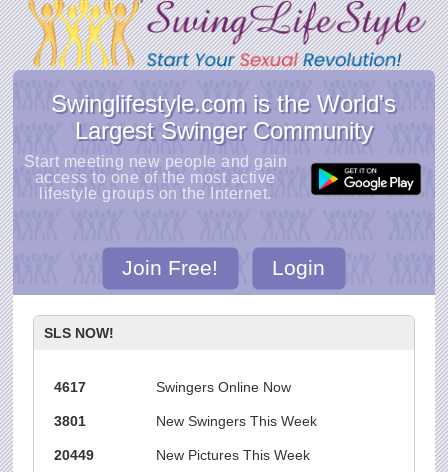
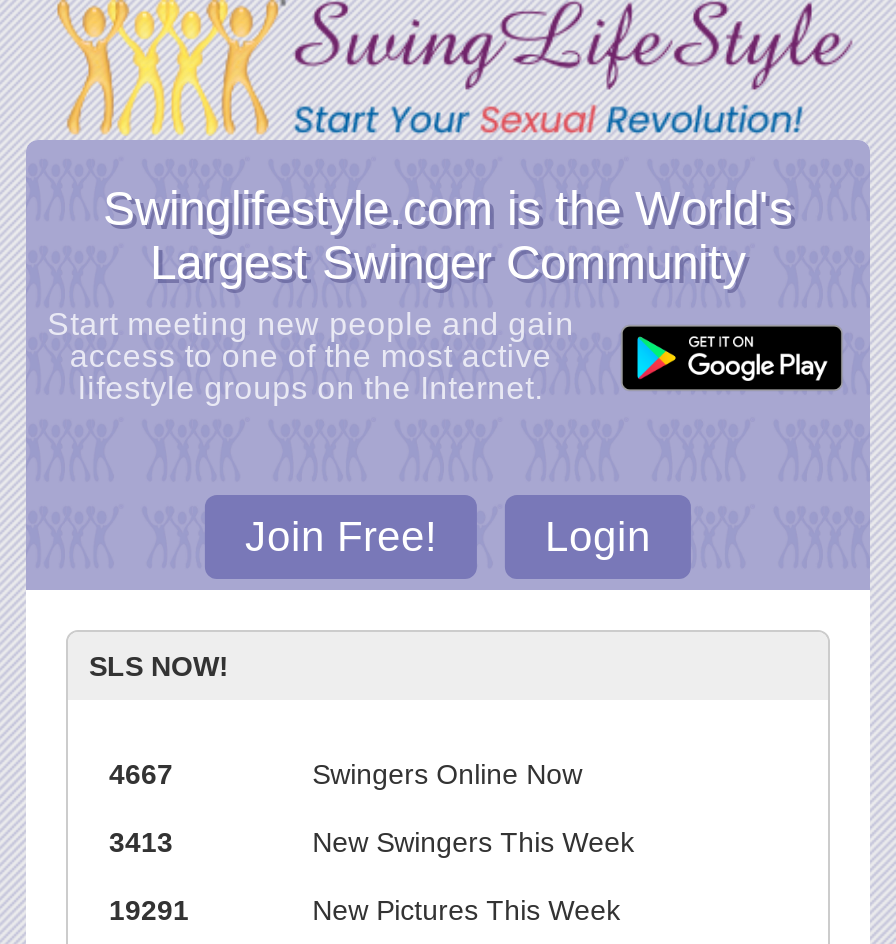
[54,379,86,395] 4617 -> [109,757,173,789] 4667
[54,413,86,429] 3801 -> [109,825,173,857] 3413
[54,447,94,463] 20449 -> [109,893,189,925] 19291

